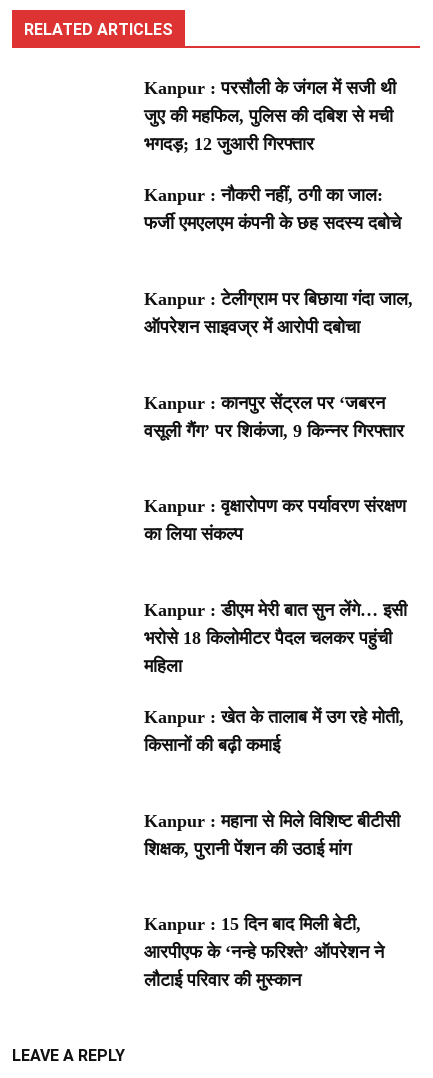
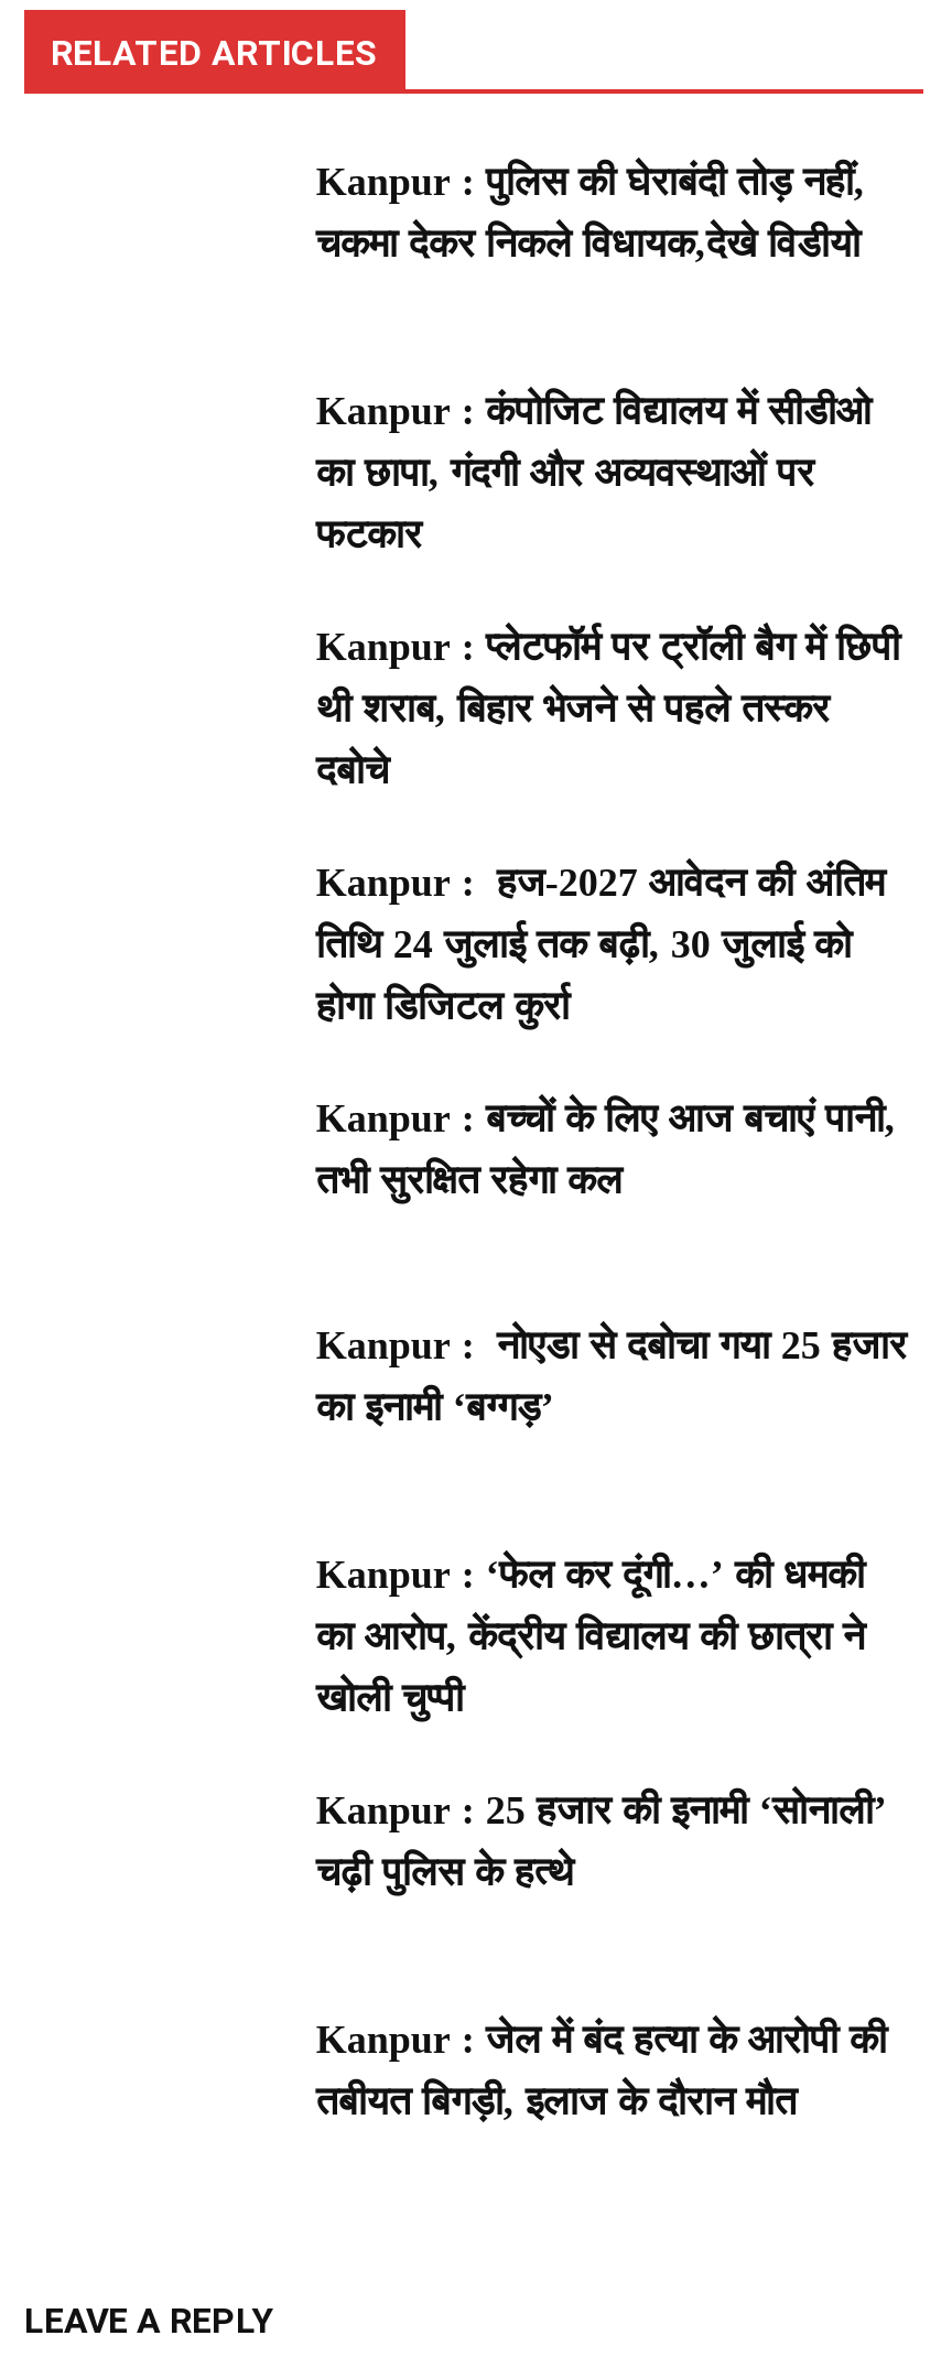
[144,78,396,154] Kanpur : परसौली के जंगल में सजी थी | जुए की महफिल, पुलिस की दबिश से मची | भगदड़; 12 जुआरी गिरफ्तार -> [316,160,865,266] Kanpur : पुलिस की घेराबंदी तोड़ नहीं, | चकमा देकर निकले विधायक,देखे विडीयो
[144,185,401,233] Kanpur : नौकरी नहीं, ठगी का जाल: | फर्जी एमएलएम कंपनी के छह सदस्य दबोचे -> [316,389,871,556] Kanpur : कंपोजिट विद्यालय में सीडीओ | का छापा, गंदगी और अव्यवस्थाओं पर | फटकार
[144,289,413,337] Kanpur : टेलीग्राम पर बिछाया गंदा जाल, | ऑपरेशन साइवज्र में आरोपी दबोचा -> [316,625,900,792] Kanpur : प्लेटफॉर्म पर ट्रॉली बैग में छिपी | थी शराब, बिहार भेजने से पहले तस्कर | दबोचे
[144,393,404,441] Kanpur : कानपुर सेंट्रल पर ‘जबरन | वसूली गैंग’ पर शिकंजा, 9 किन्नर गिरफ्तार -> [316,860,885,1028] Kanpur : हज-2027 आवेदन की अंतिम | तिथि 24 जुलाई तक बढ़ी, 30 जुलाई को | होगा डिजिटल कुर्रा
[144,496,406,544] Kanpur : वृक्षारोपण कर पर्यावरण संरक्षण | का लिया संकल्प -> [316,1096,896,1202] Kanpur : बच्चों के लिए आज बचाएं पानी, | तभी सुरक्षित रहेगा कल
[144,600,407,676] Kanpur : डीएम मेरी बात सुन लेंगे… इसी | भरोसे 18 किलोमीटर पैदल चलकर पहुंची | महिला -> [316,1325,907,1430] Kanpur : नोएडा से दबोचा गया 25 हजार | का इनामी ‘बग्गड़’
[144,707,404,755] Kanpur : खेत के तालाब में उग रहे मोती, | किसानों की बढ़ी कमाई -> [316,1553,865,1721] Kanpur : ‘फेल कर दूंगी…’ की धमकी | का आरोप, केंद्रीय विद्यालय की छात्रा ने | खोली चुप्पी
[144,811,400,859] Kanpur : महाना से मिले विशिष्ट बीटीसी | शिक्षक, पुरानी पेंशन की उठाई मांग -> [316,1789,887,1895] Kanpur : 25 हजार की इनामी ‘सोनाली’ | चढ़ी पुलिस के हत्थे
[144,914,384,990] Kanpur : 15 दिन बाद मिली बेटी, | आरपीएफ के ‘नन्हे फरिश्ते’ ऑपरेशन ने | लौटाई परिवार की मुस्कान -> [316,2017,887,2123] Kanpur : जेल में बंद हत्या के आरोपी की | तबीयत बिगड़ी, इलाज के दौरान मौत

